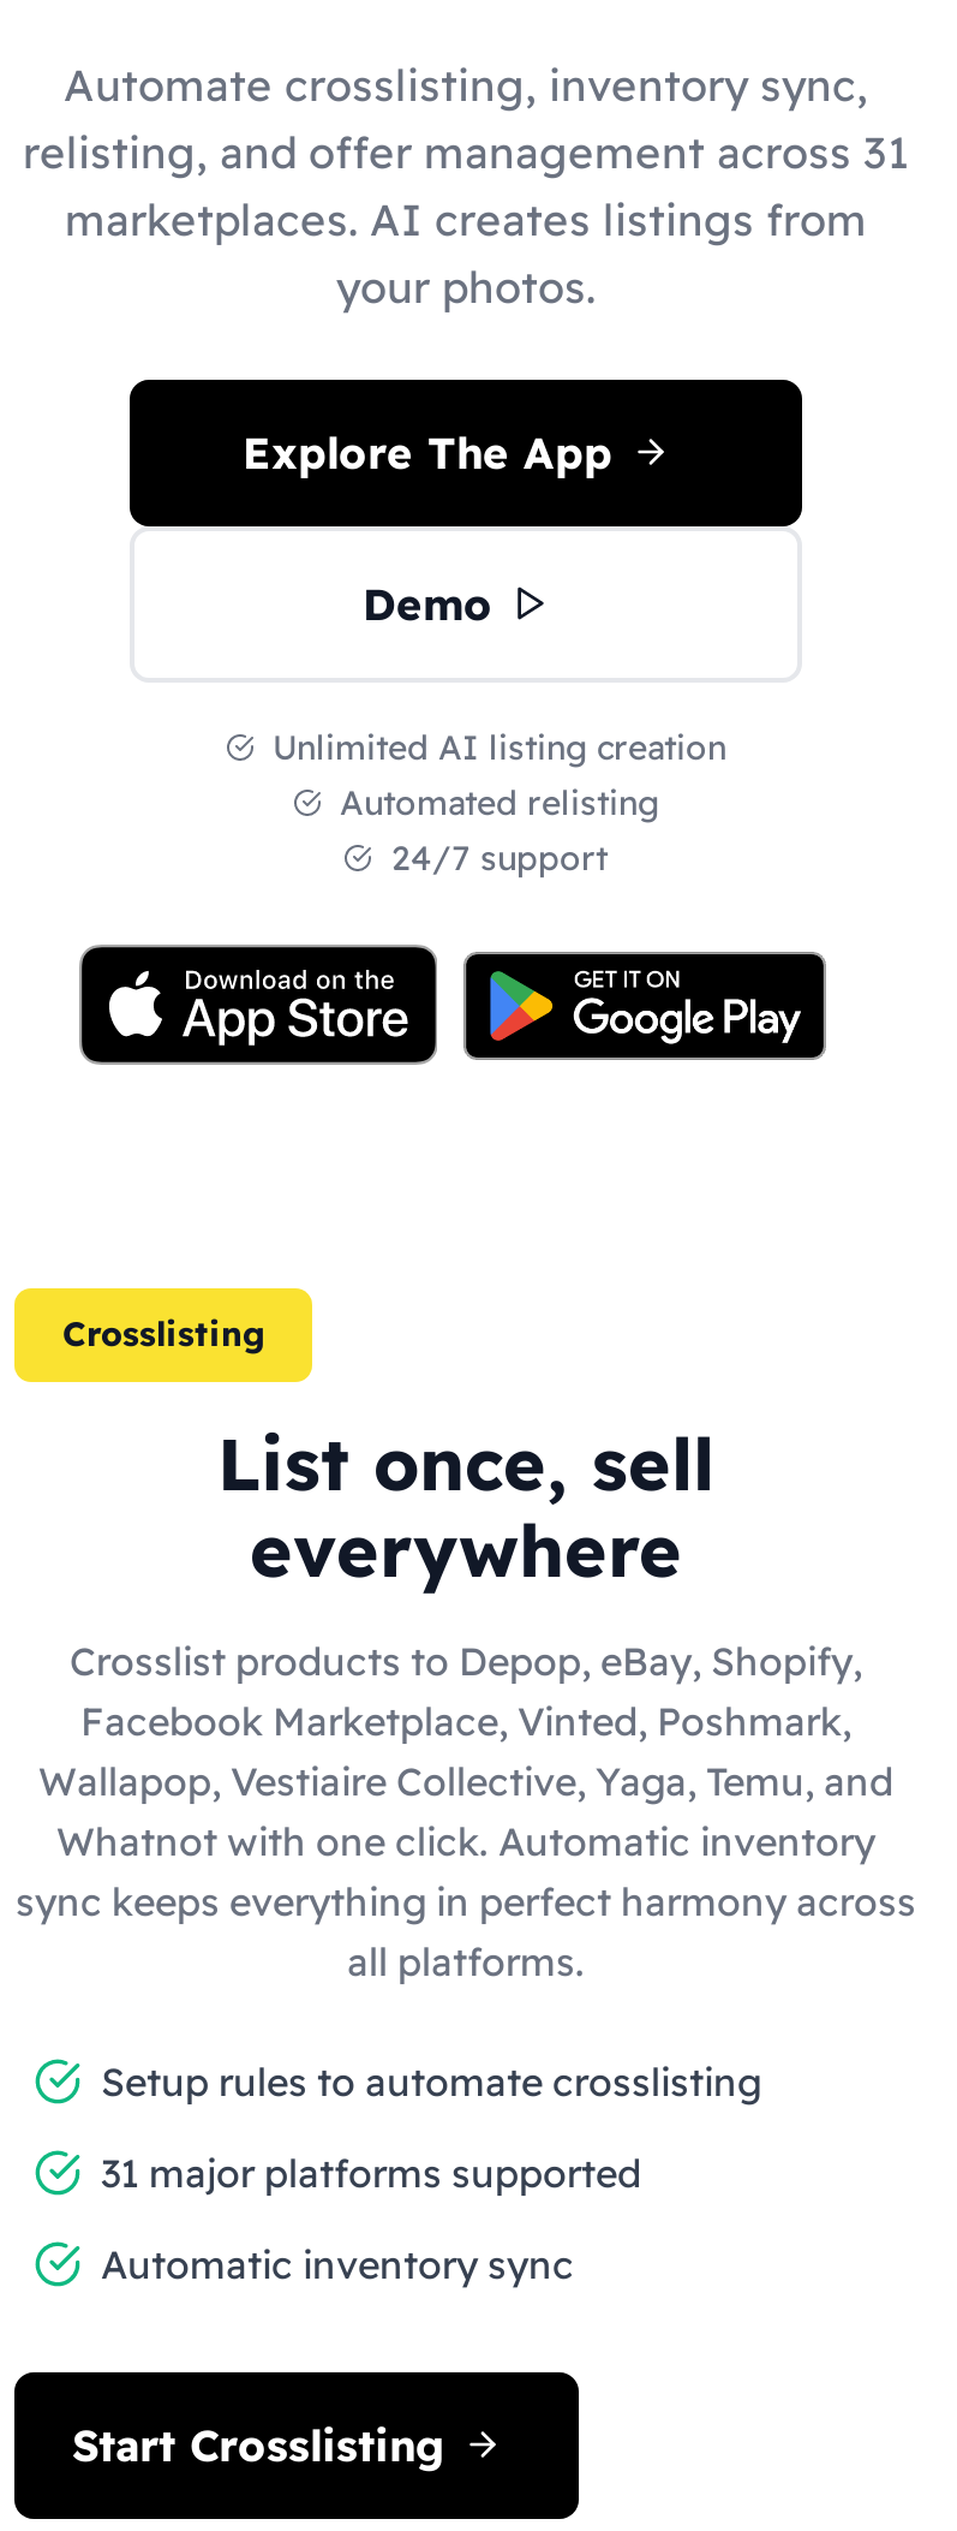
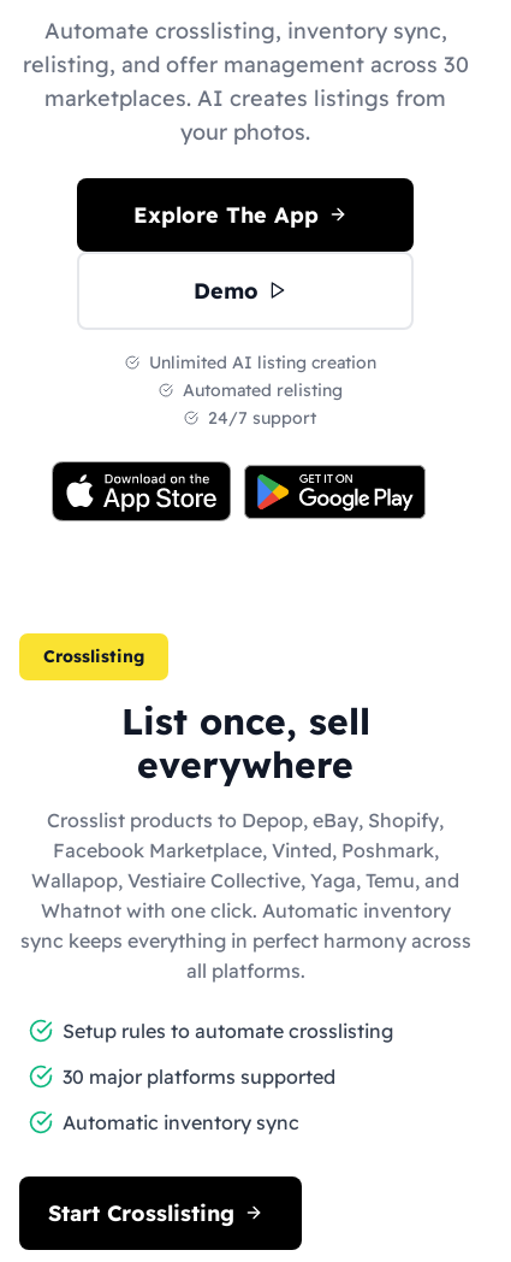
[23,124,909,179] relisting, and offer management across 31 -> [22,50,468,78] relisting, and offer management across 30
[101,2148,641,2196] 31 major platforms supported -> [63,1064,335,1088] 30 major platforms supported

